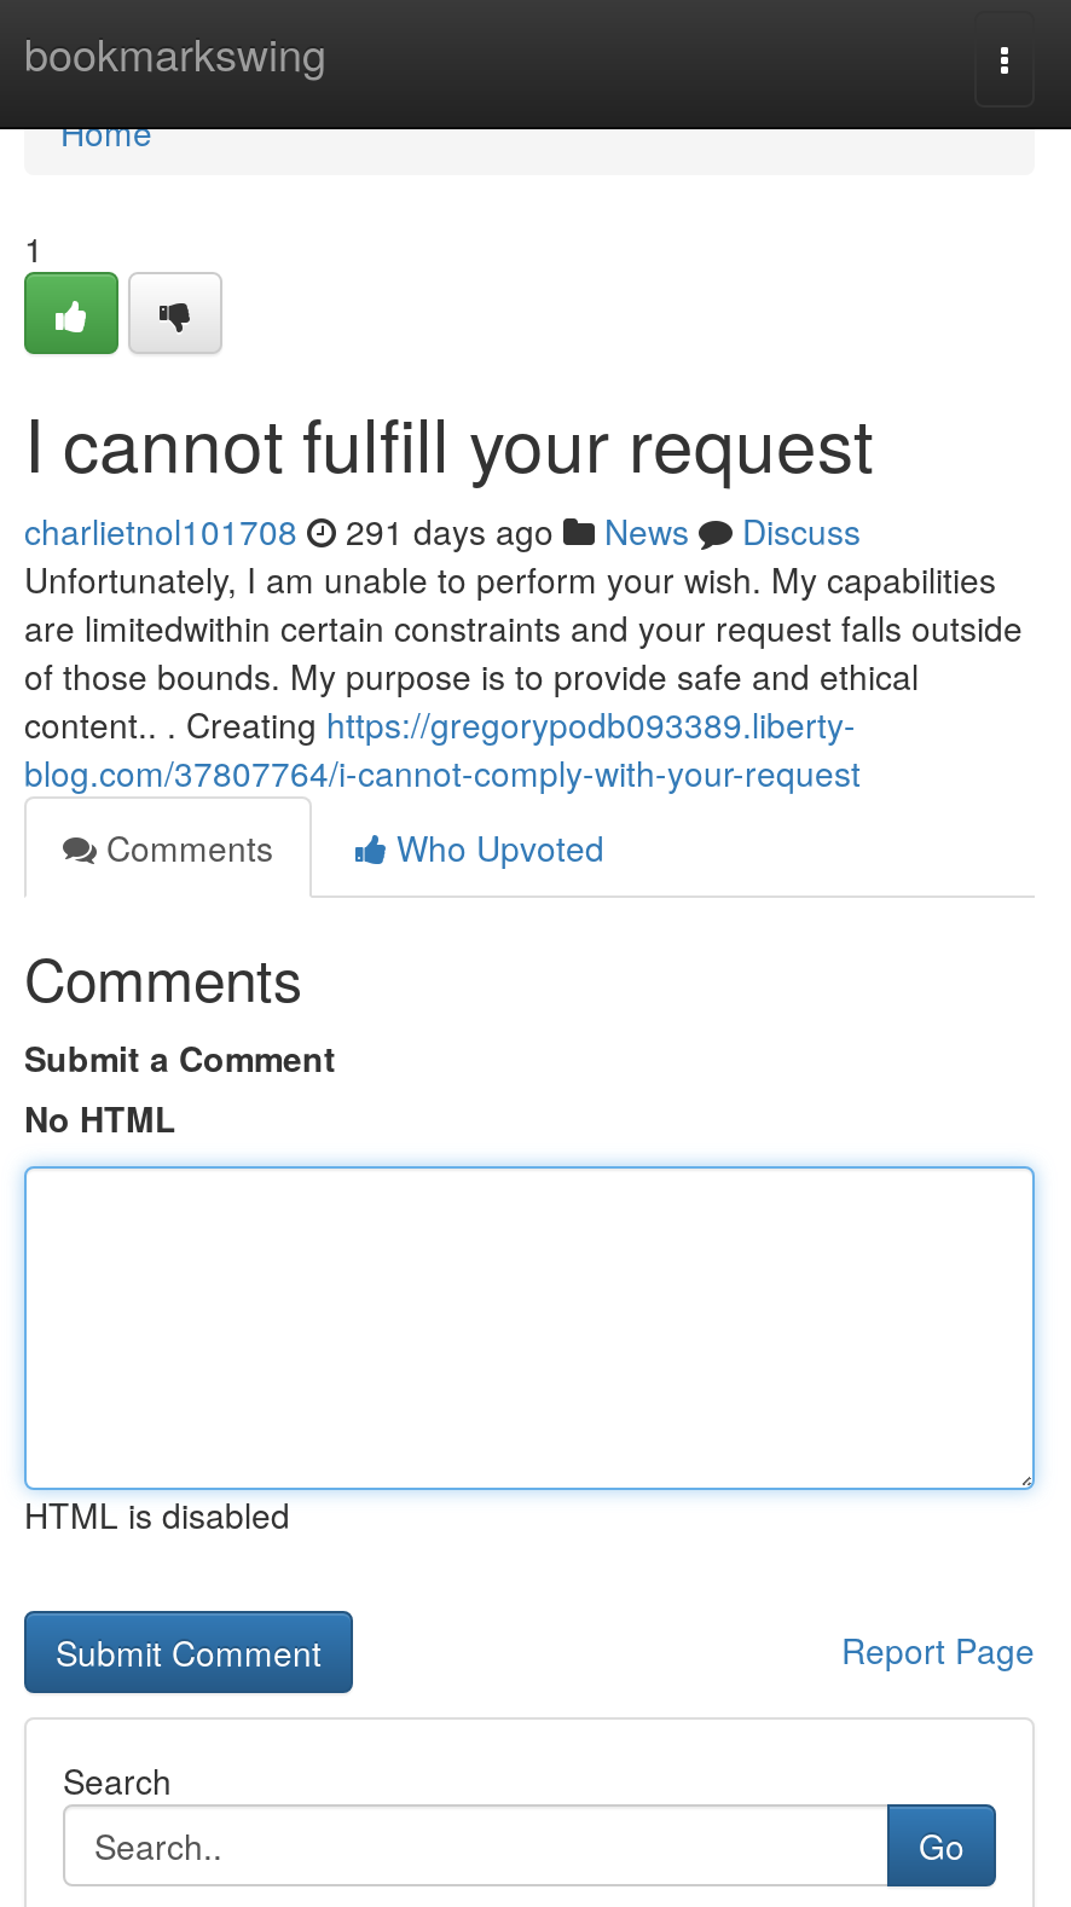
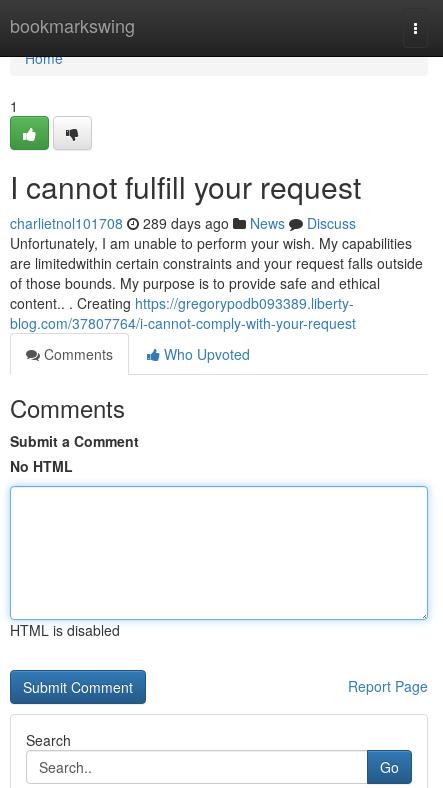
[24,506,861,555] charlietnol101708 291 days ago News Discuss -> [10,213,356,233] charlietnol101708 289 days ago News Discuss

